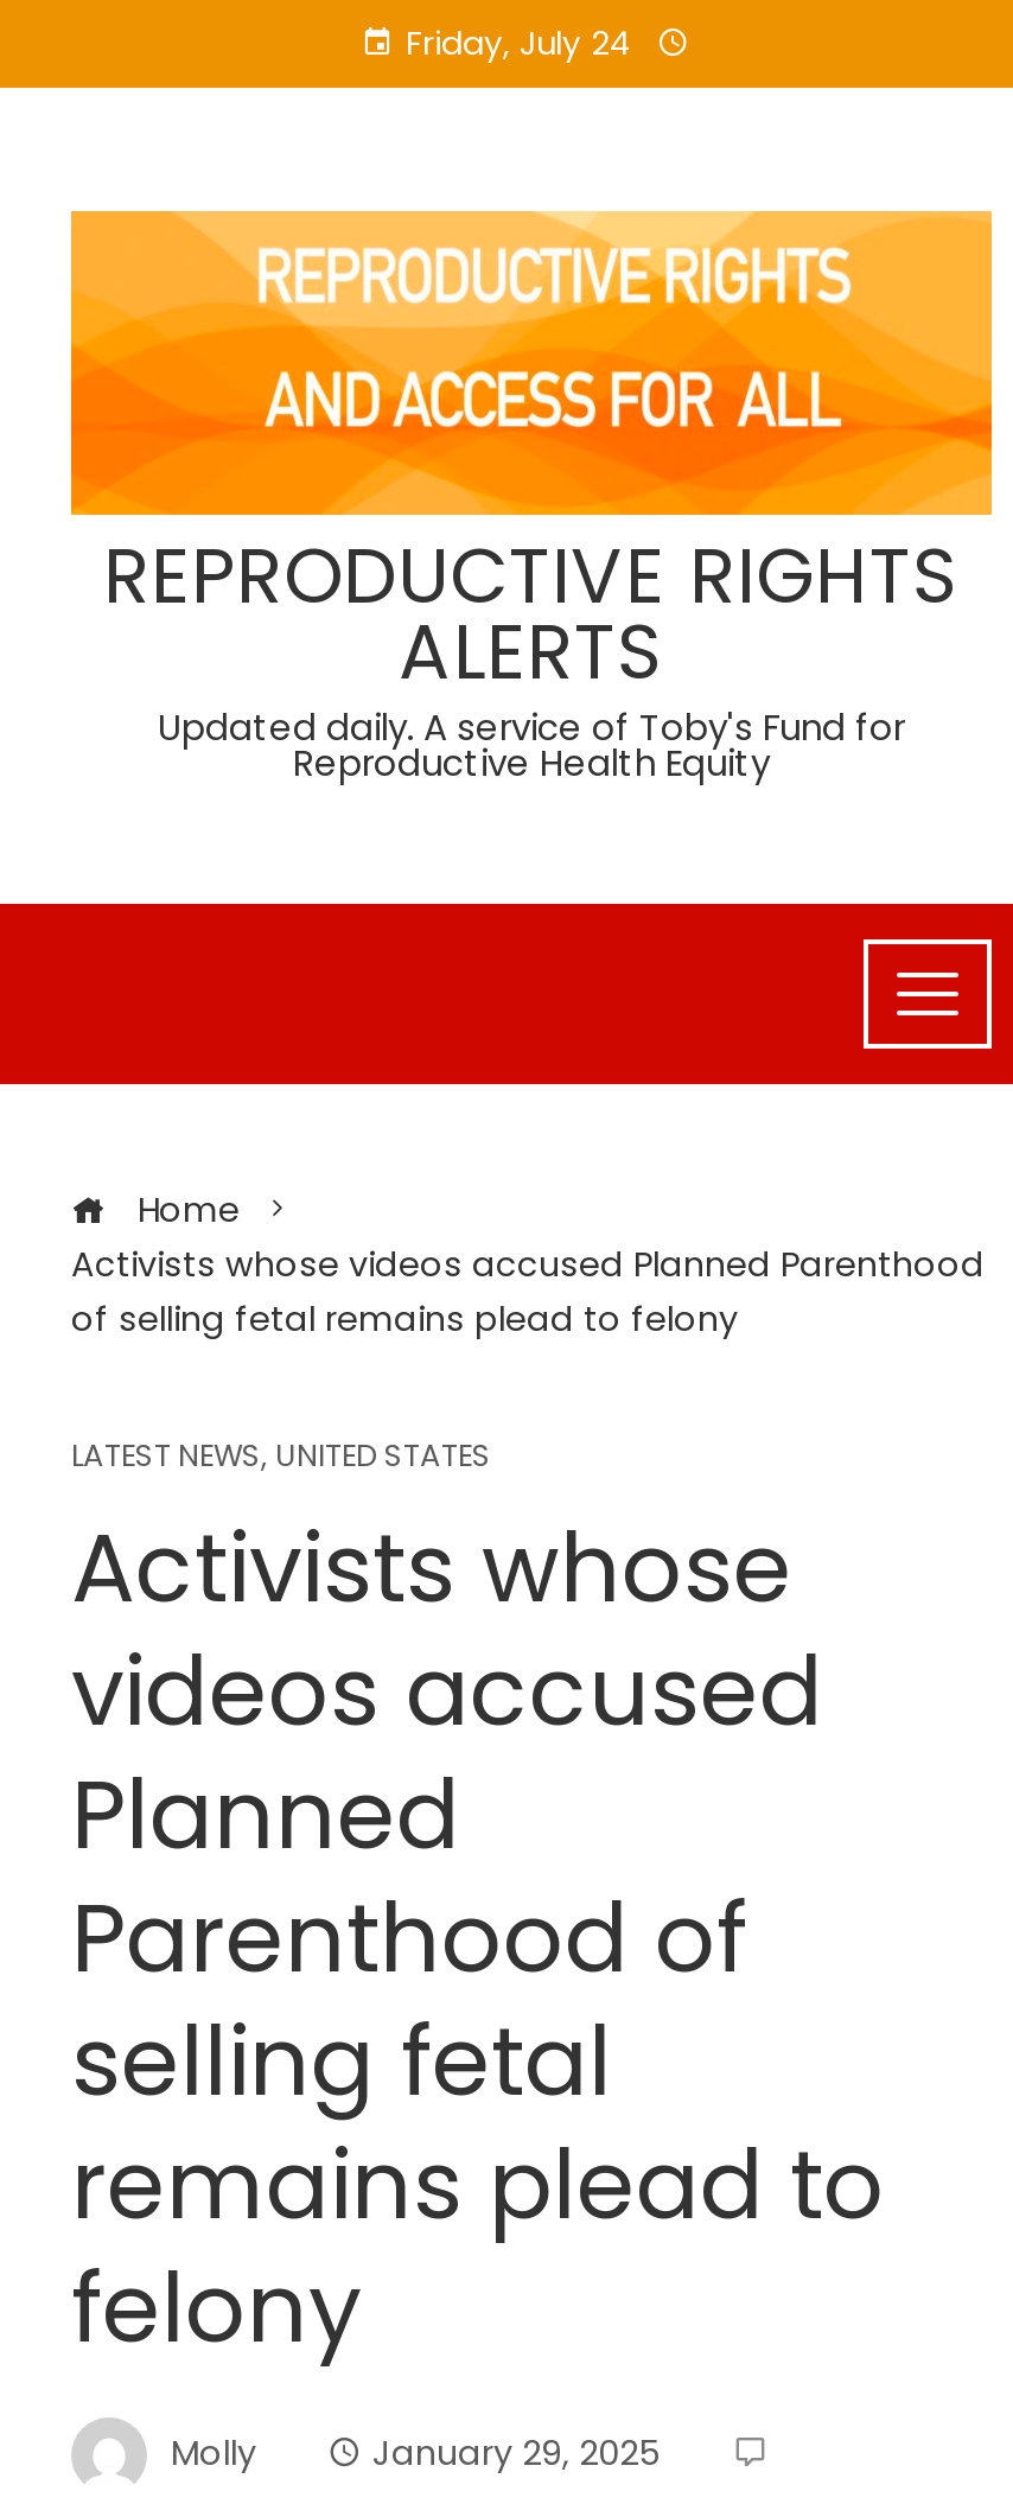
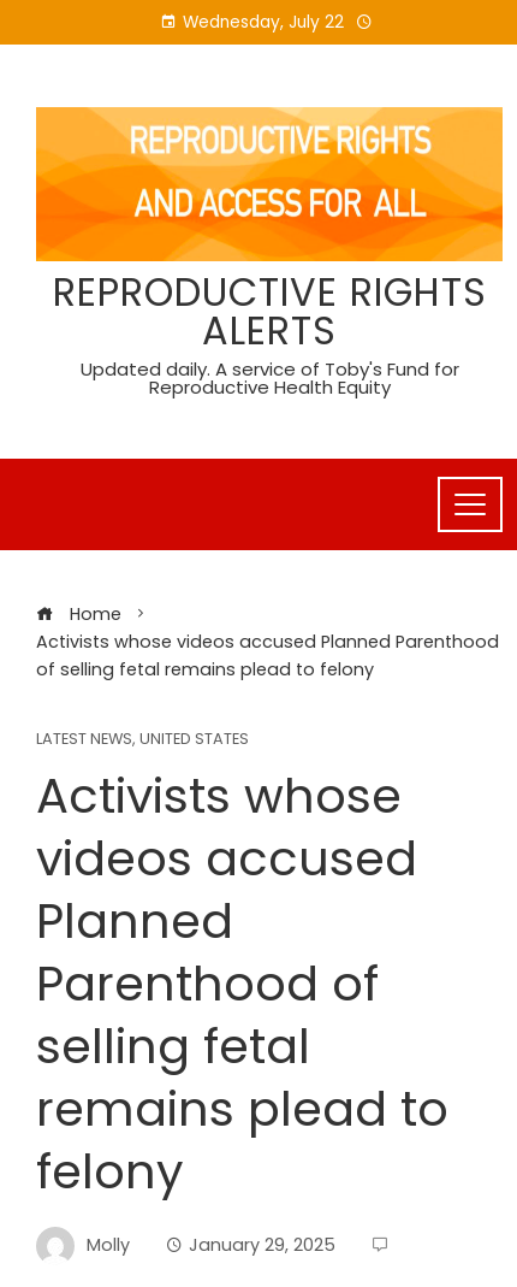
[406,21,633,66] Friday, July 24 -> [183,11,344,34] Wednesday, July 22

